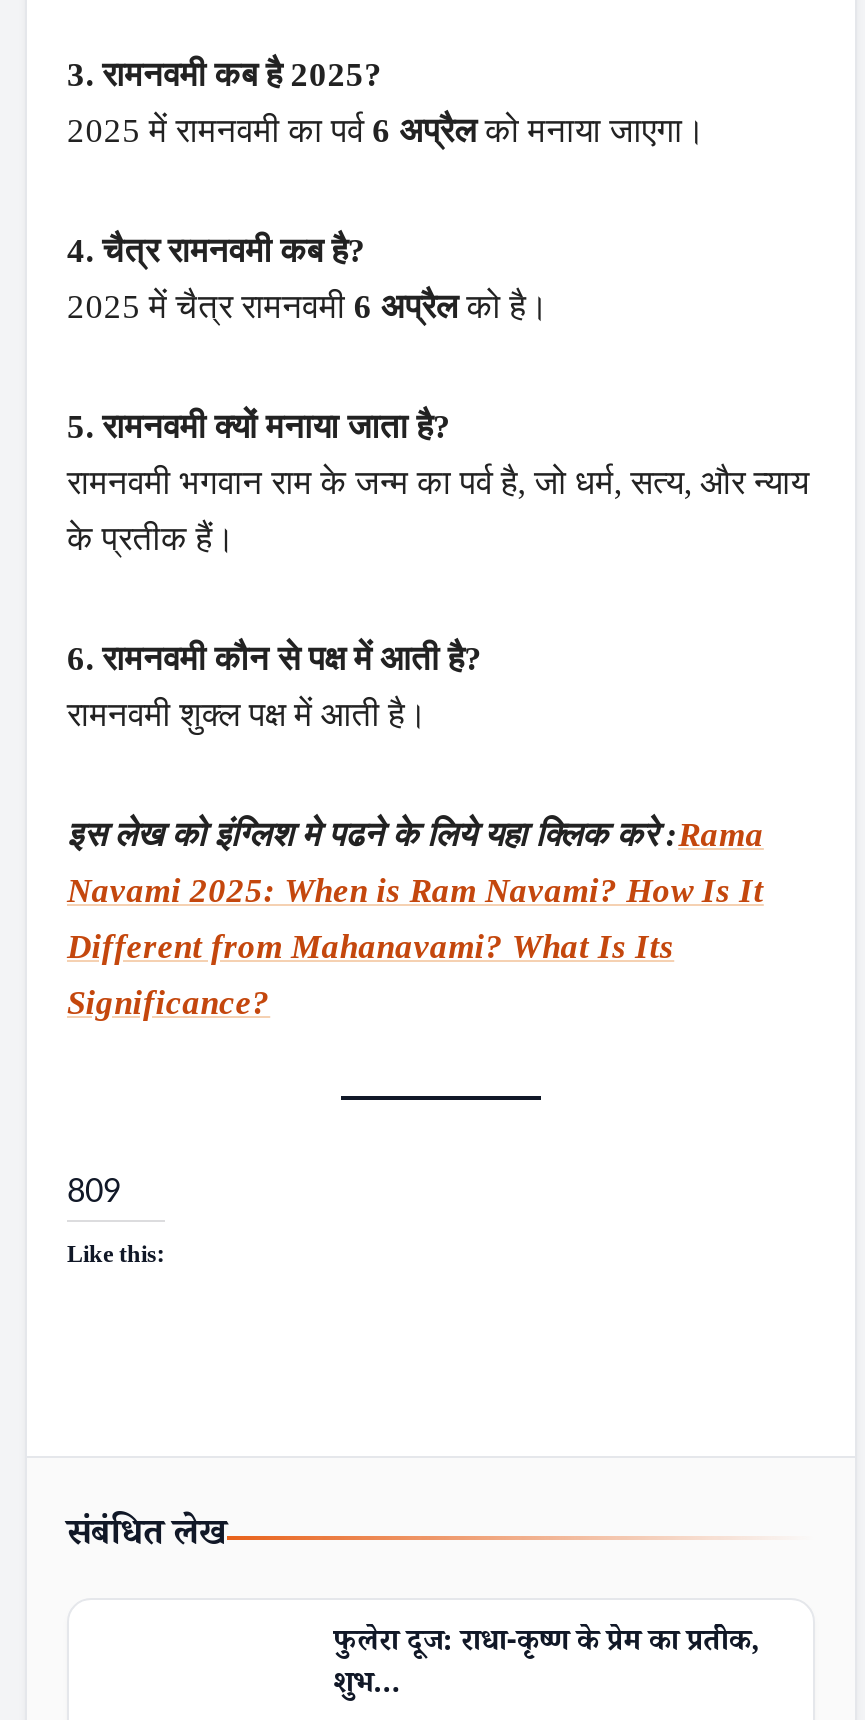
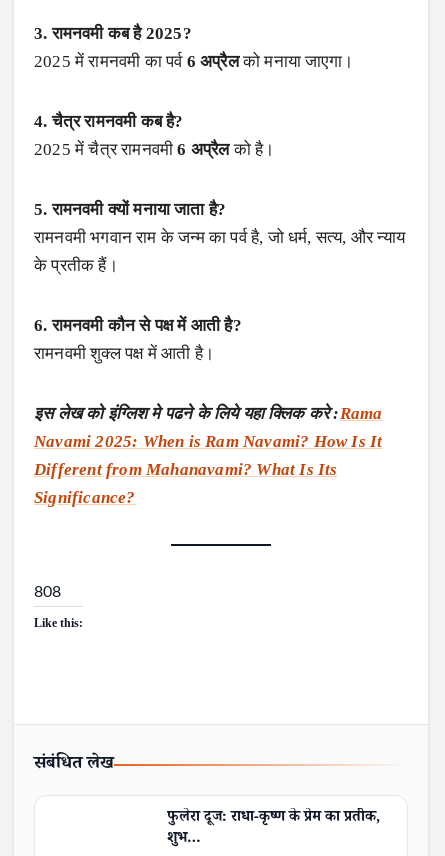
[67,1177,121,1209] 809 -> [34,584,61,600] 808

